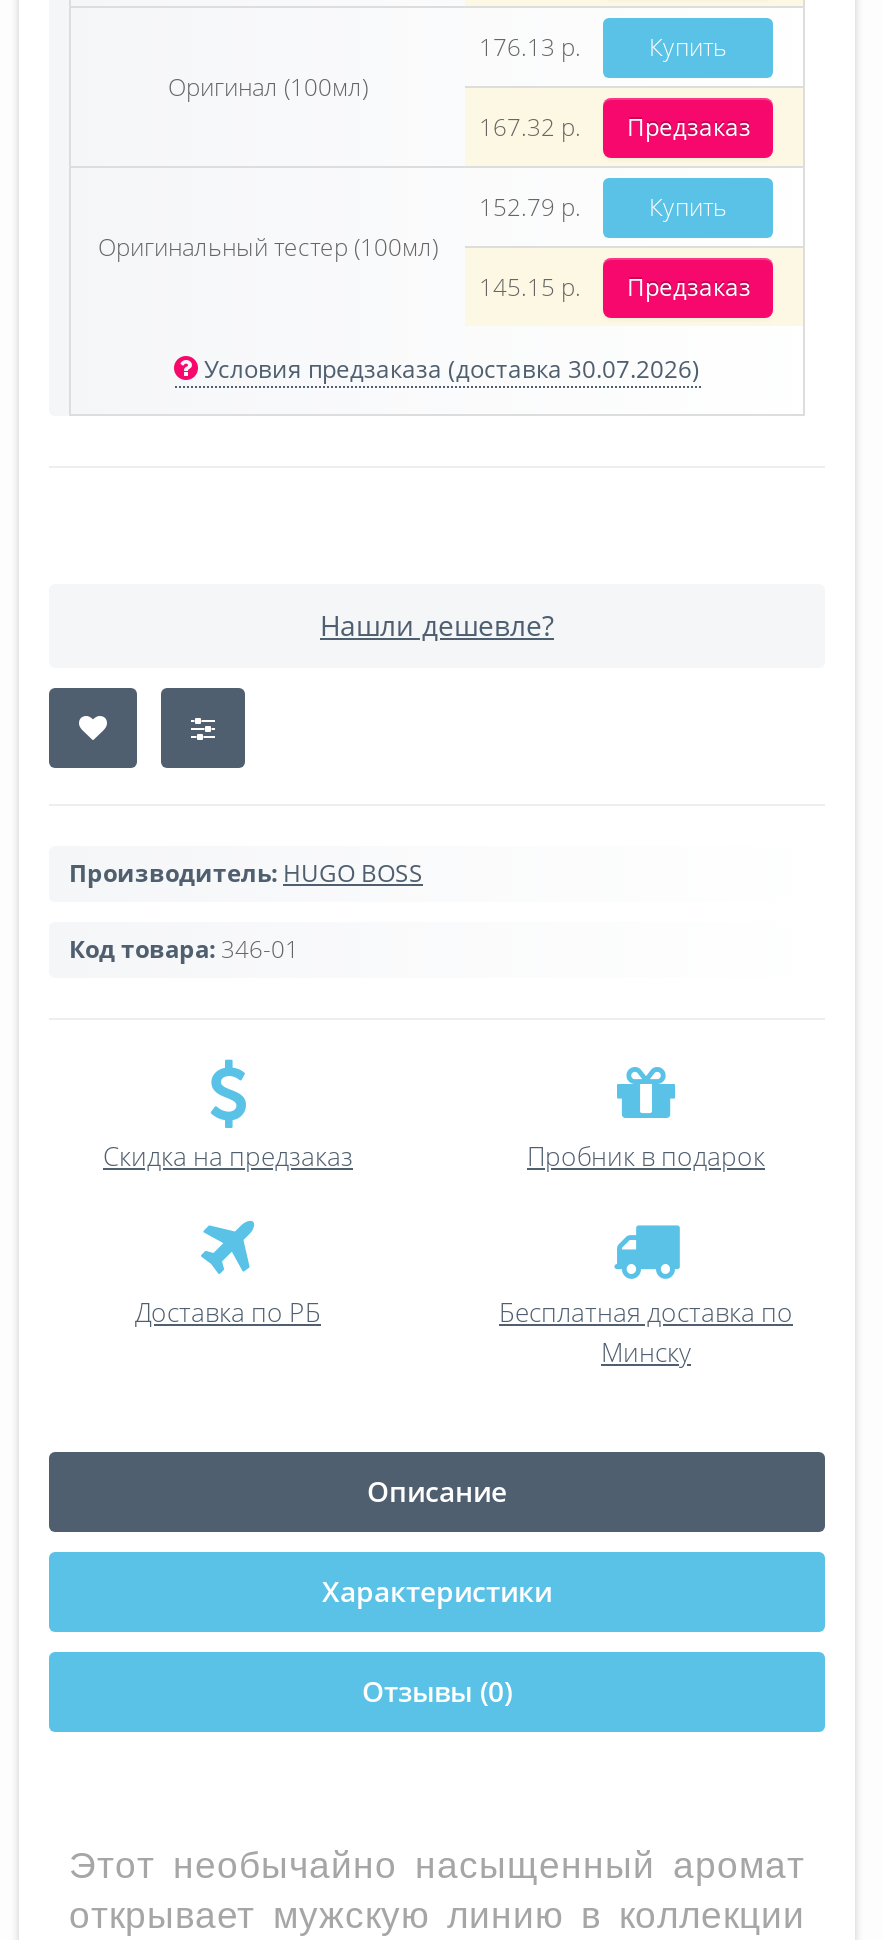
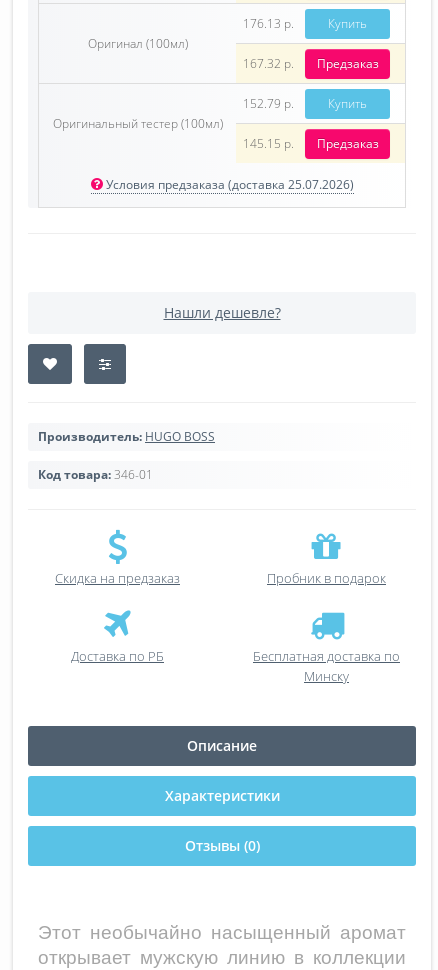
[198,352,700,386] Условия предзаказа (доставка 30.07.2026) -> [102,176,353,193] Условия предзаказа (доставка 25.07.2026)

